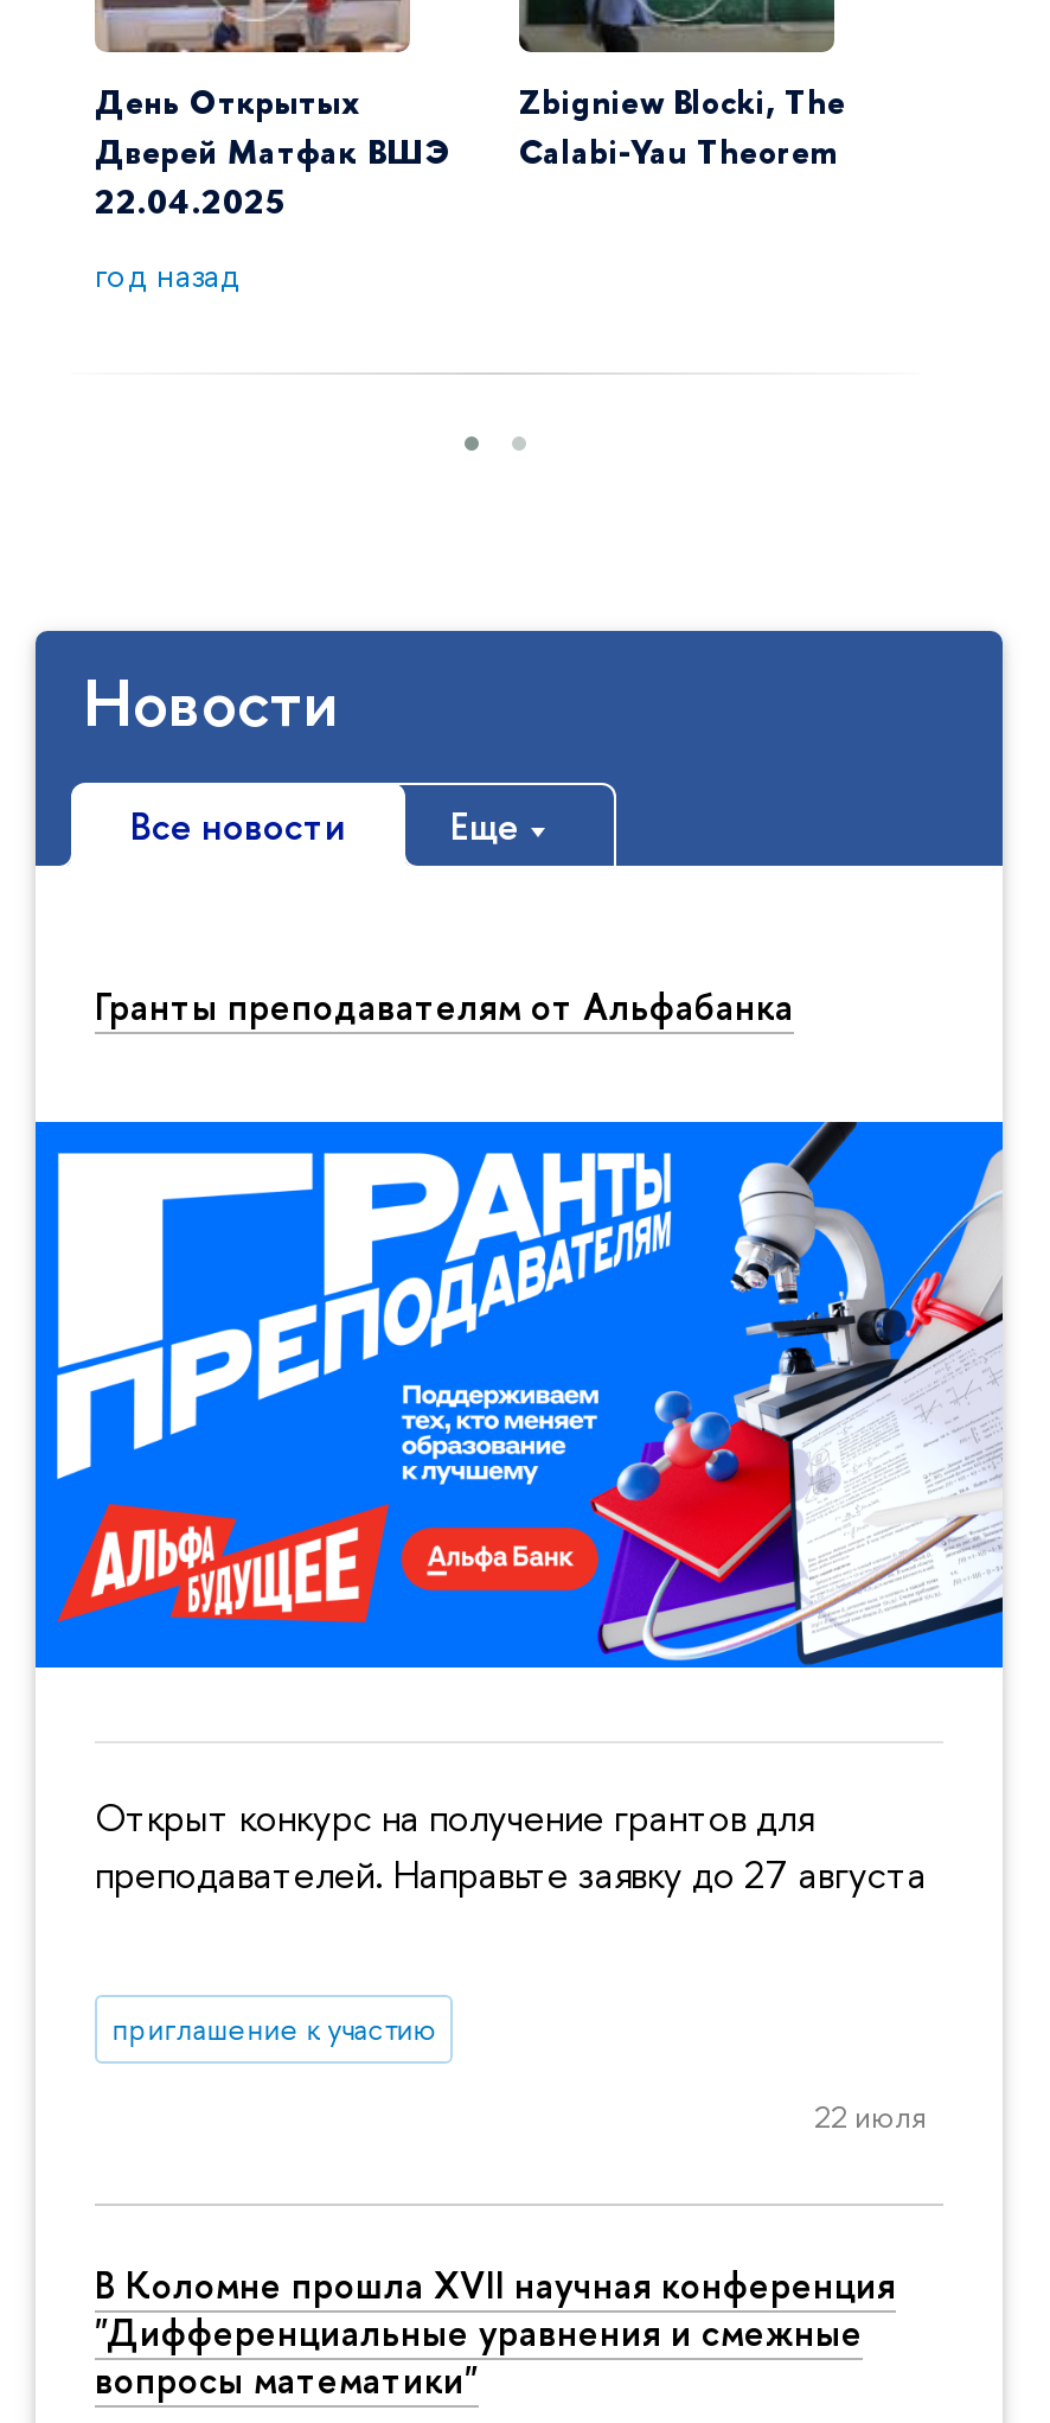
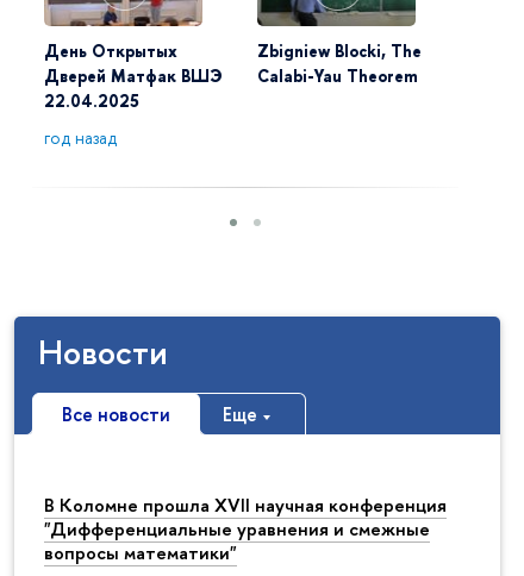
[95,983,794,1033] Гранты преподавателям от Альфабанка -> none
[33,1120,1005,1670] [image] -> none
[95,1790,928,2138] Открыт конкурс на получение грантов для | преподавателей. Направьте заявку до 27 августа | приглашение к участию | 22 июля -> none

